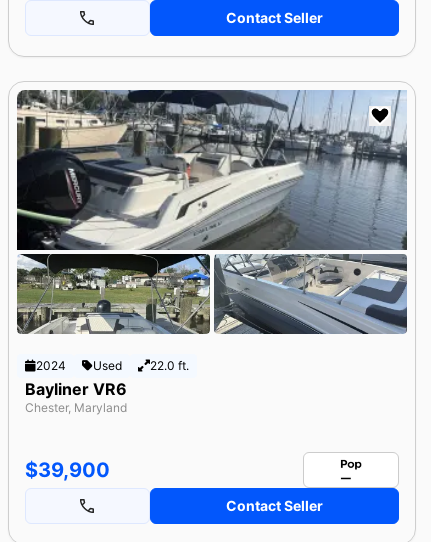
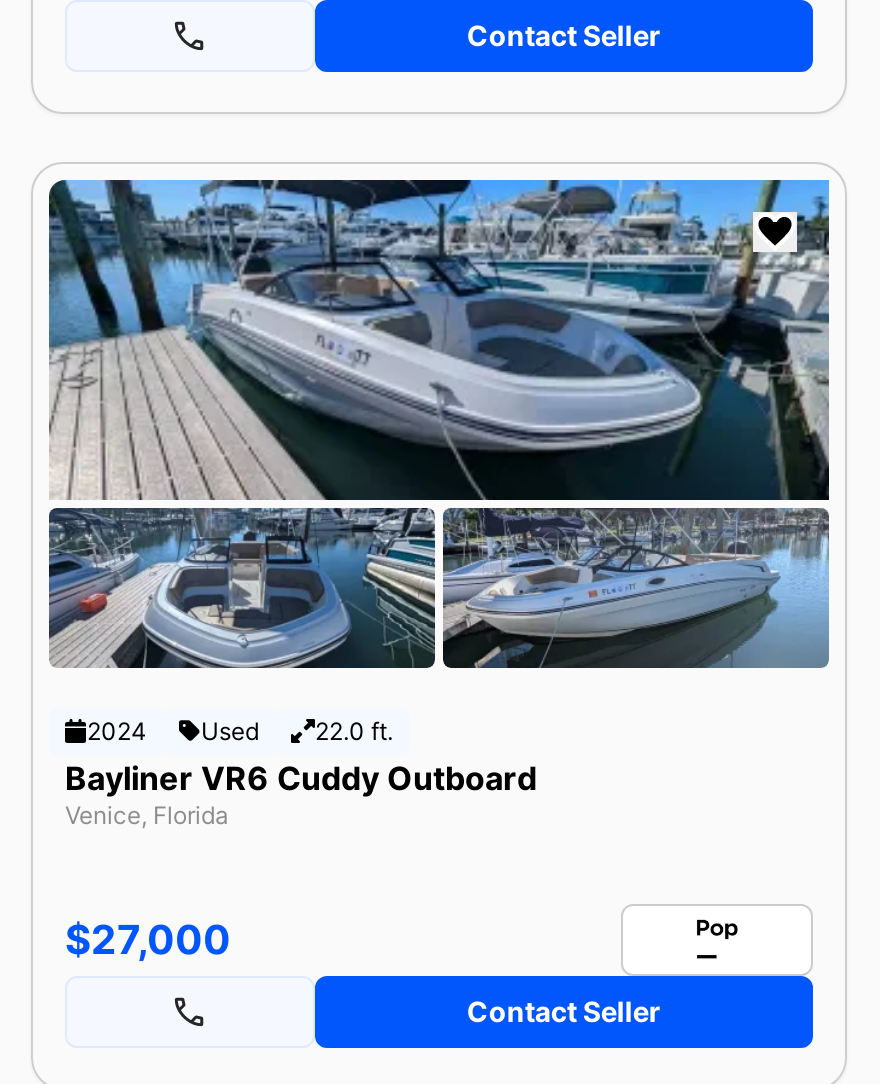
[16,89,408,334] [image] -> [47,178,831,670] [image]
[25,379,127,415] Bayliner VR6 | Chester, Maryland -> [65,758,537,830] Bayliner VR6 Cuddy Outboard | Venice, Florida
[25,458,110,482] $39,900 -> [65,916,231,964] $27,000

